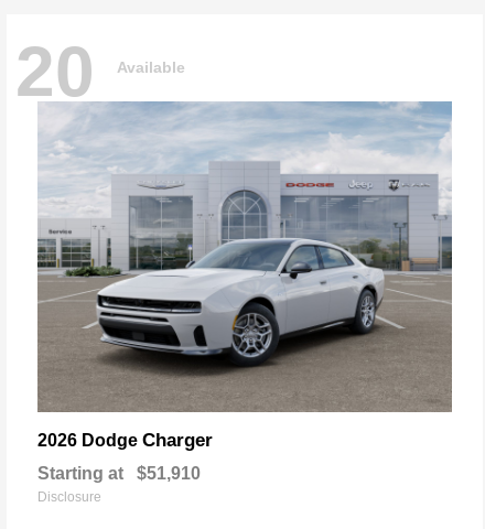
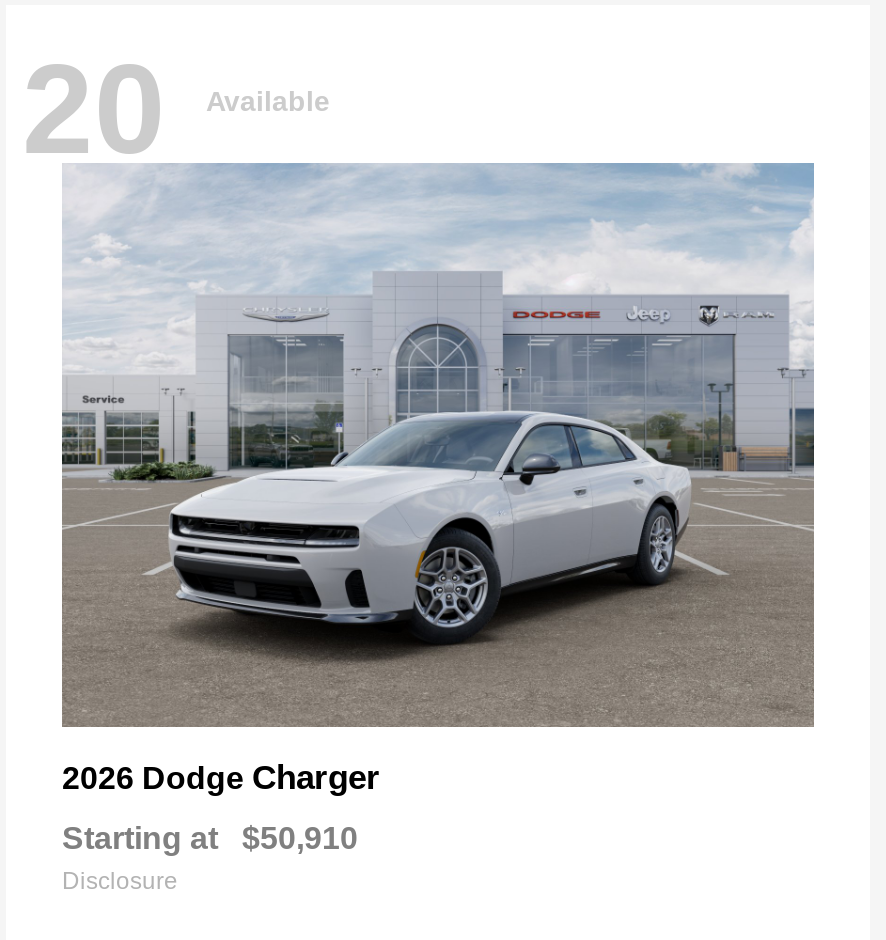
[37,464,201,482] Starting at $51,910 -> [62,821,358,855] Starting at $50,910

